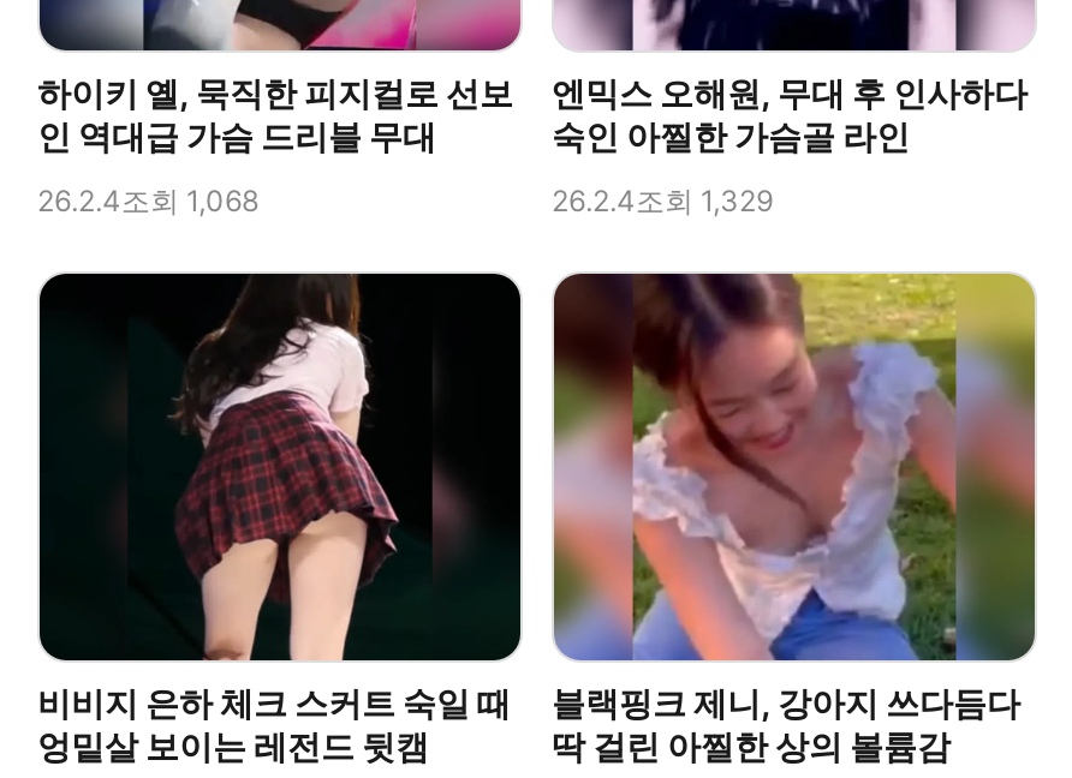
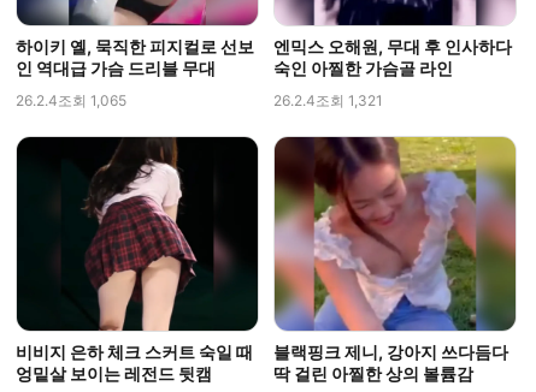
[37,182,258,218] 26.2.4조회 1,068 -> [16,91,126,109] 26.2.4조회 1,065
[552,182,773,218] 26.2.4조회 1,329 -> [273,91,383,109] 26.2.4조회 1,321

